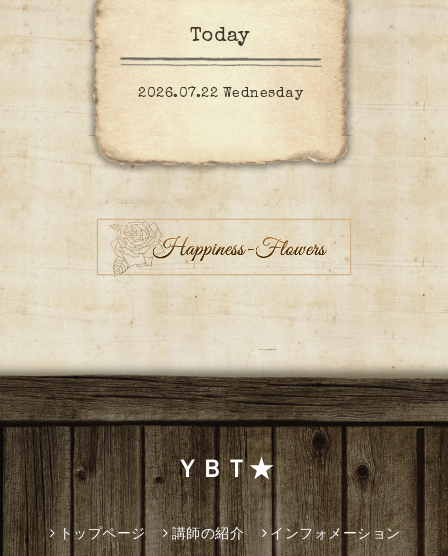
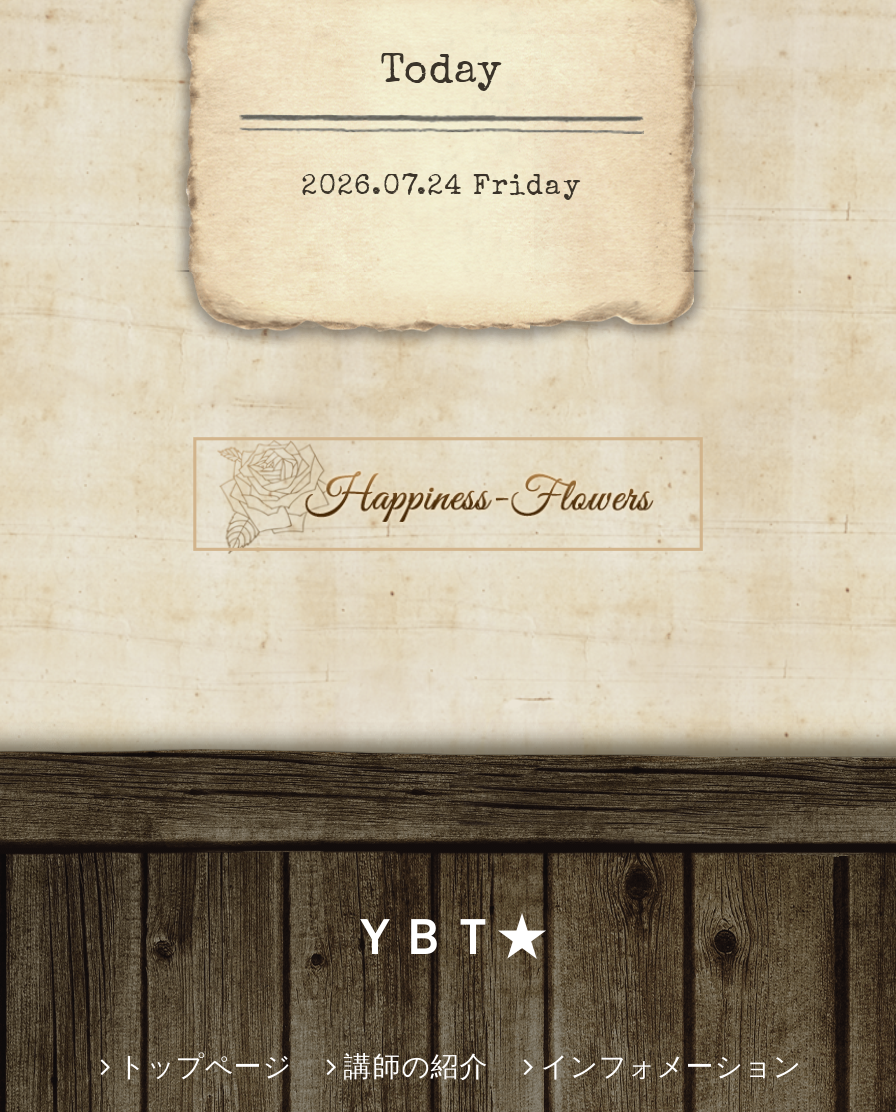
[138,87,303,101] 2026.07.22 Wednesday -> [302,174,580,202] 2026.07.24 Friday

